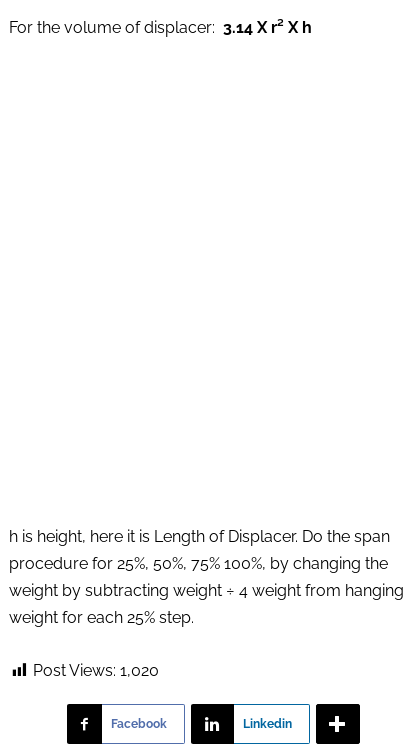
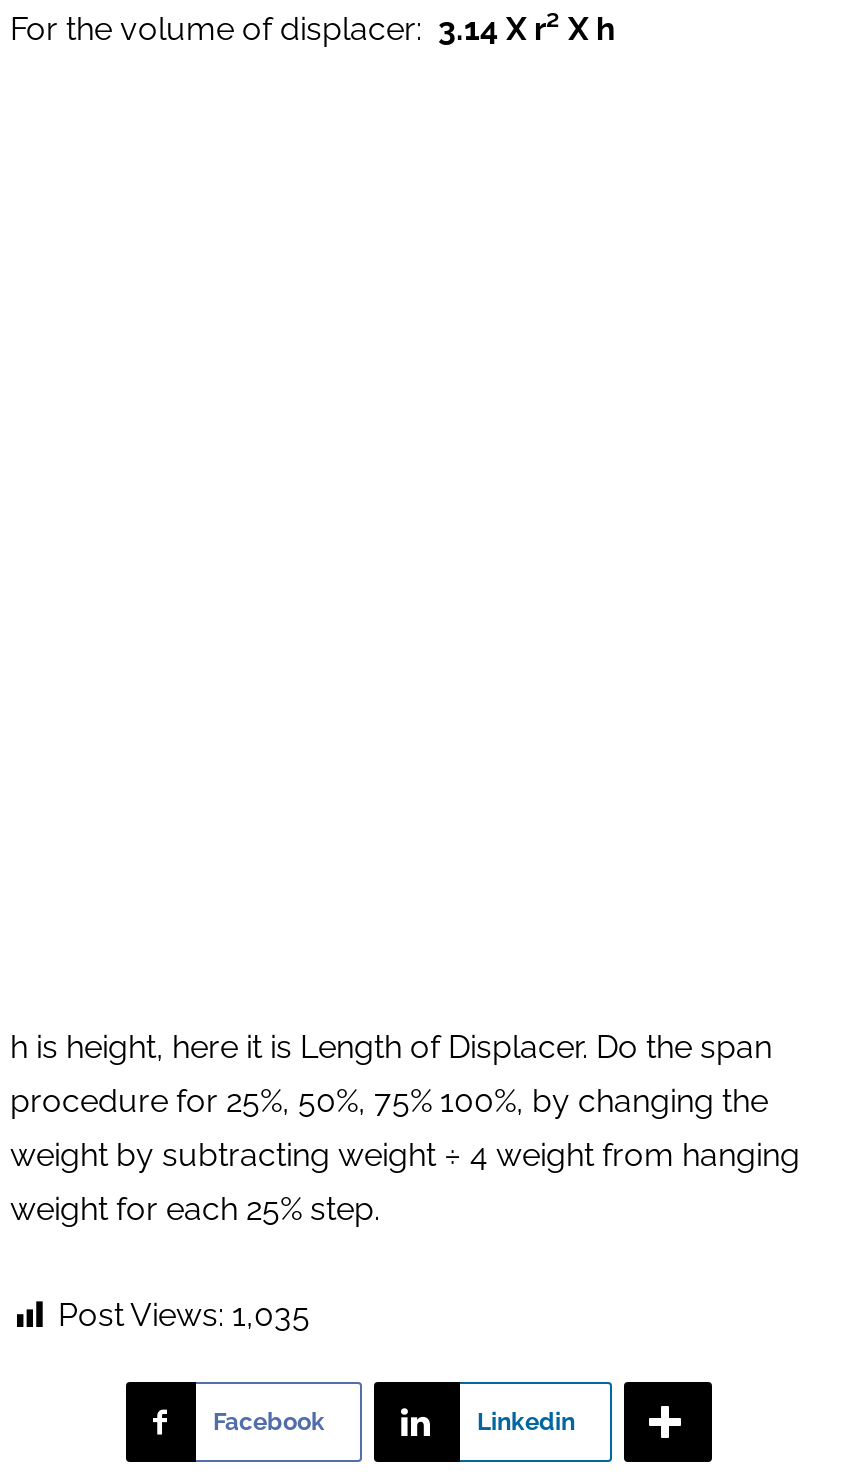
[33,661,159,680] Post Views: 1,020 -> [58,1297,310,1335] Post Views: 1,035

